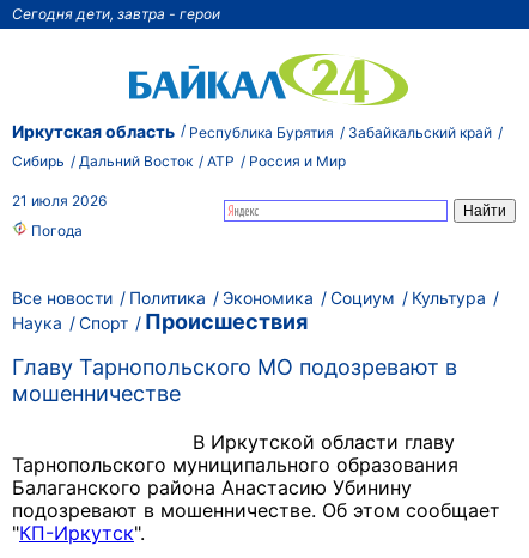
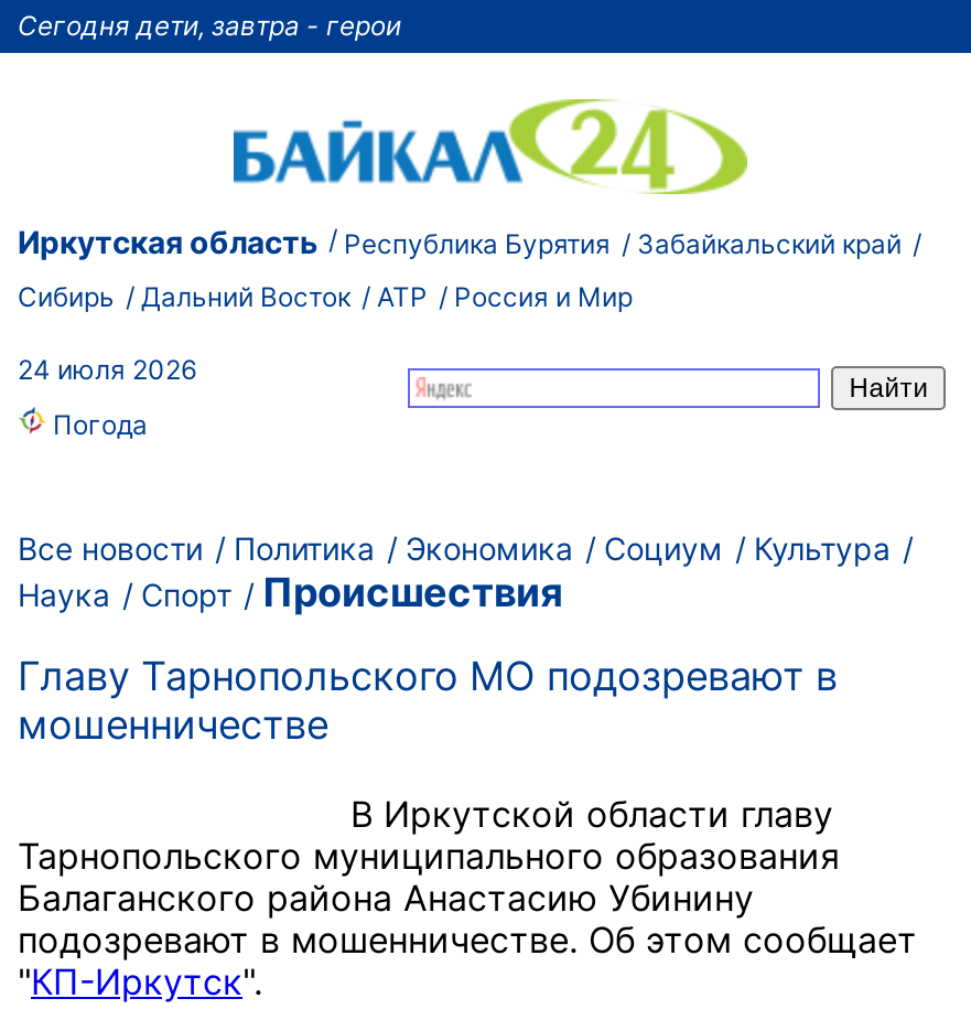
[12,192,107,210] 21 июля 2026 -> [18,353,196,386] 24 июля 2026

